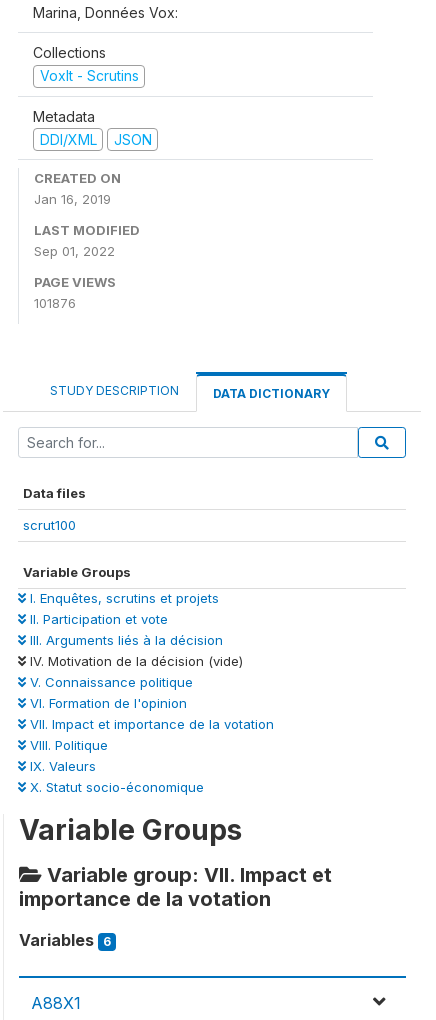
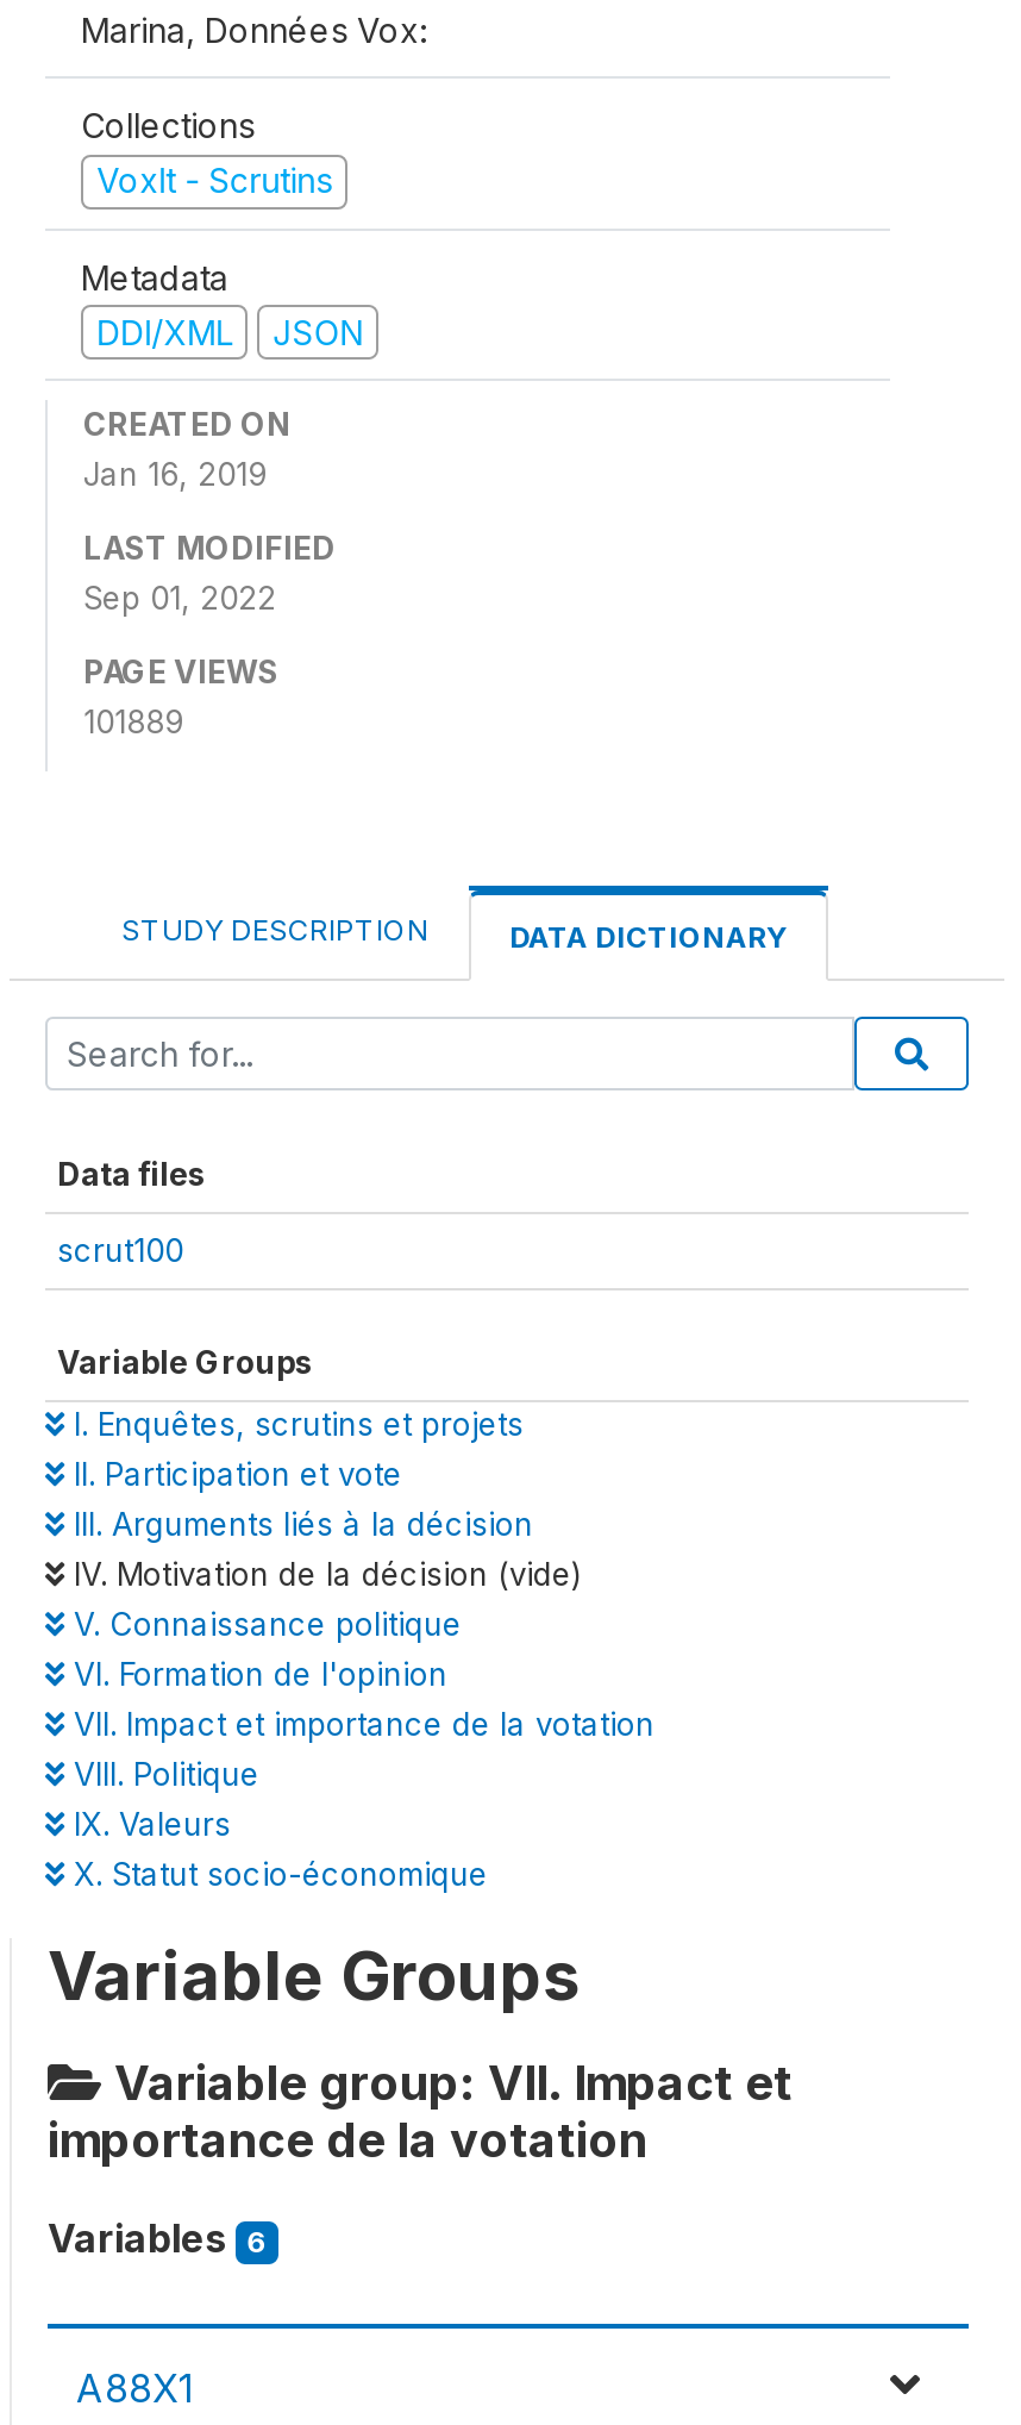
[34,295,76,311] 101876 -> [83,702,183,740] 101889

